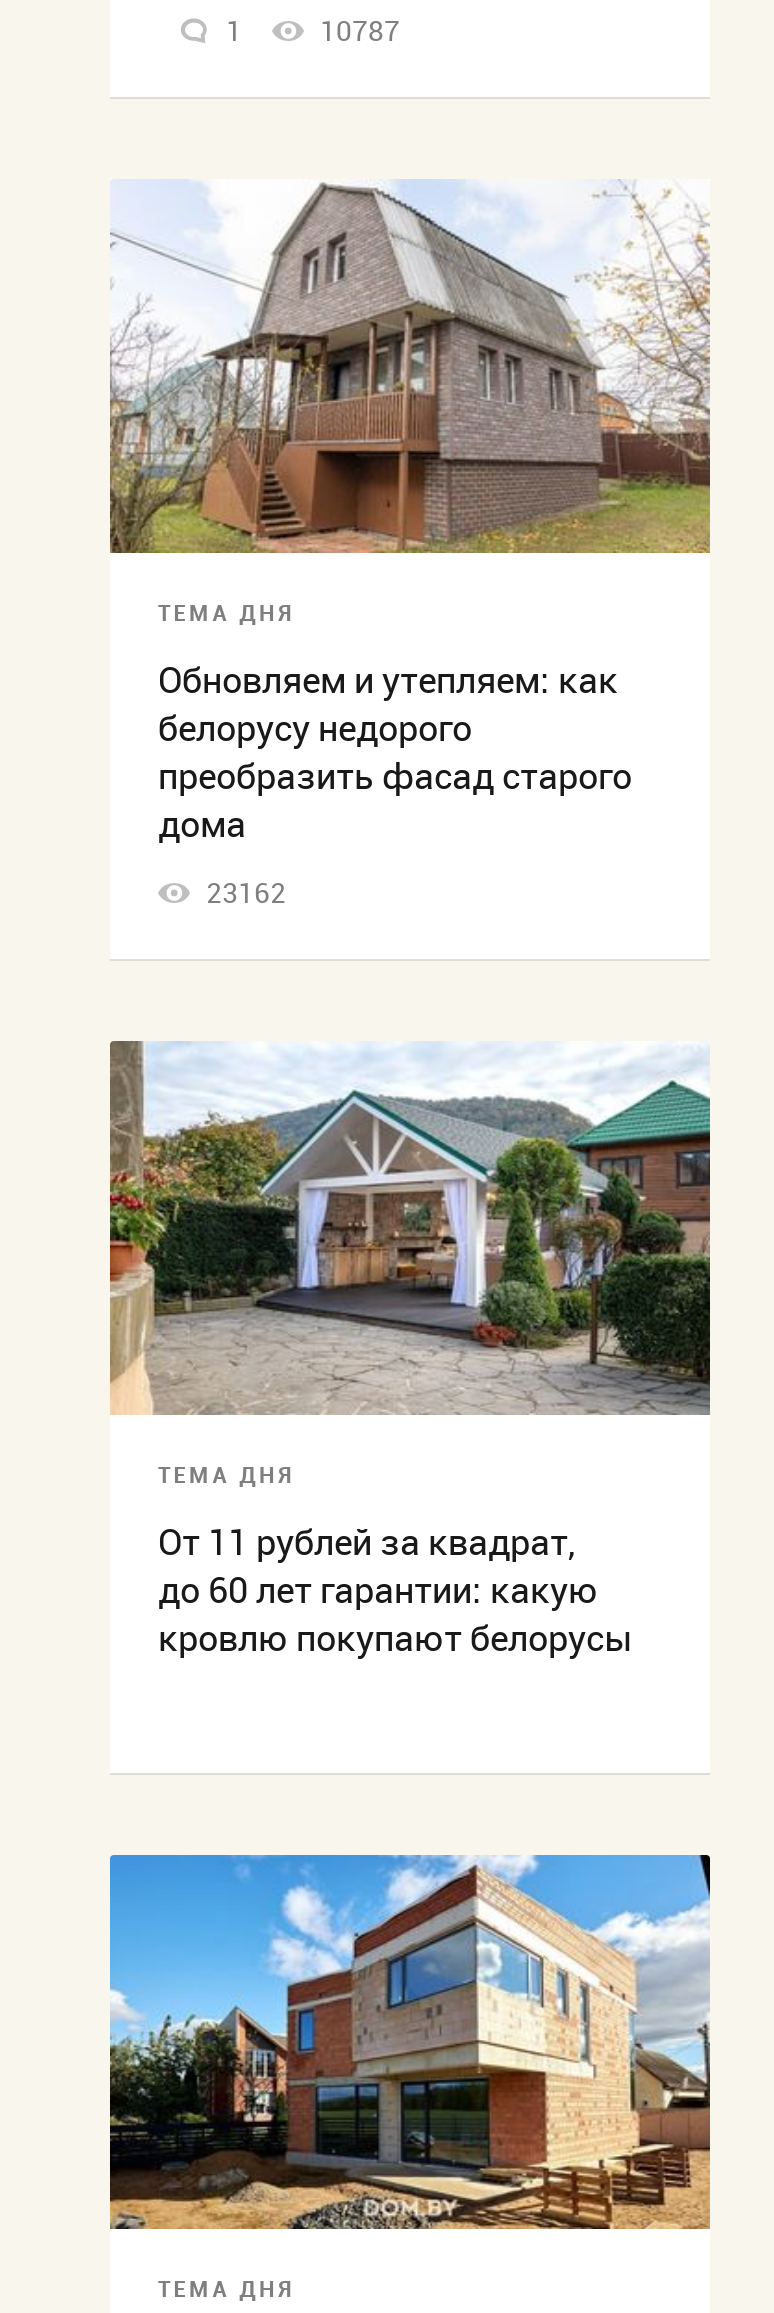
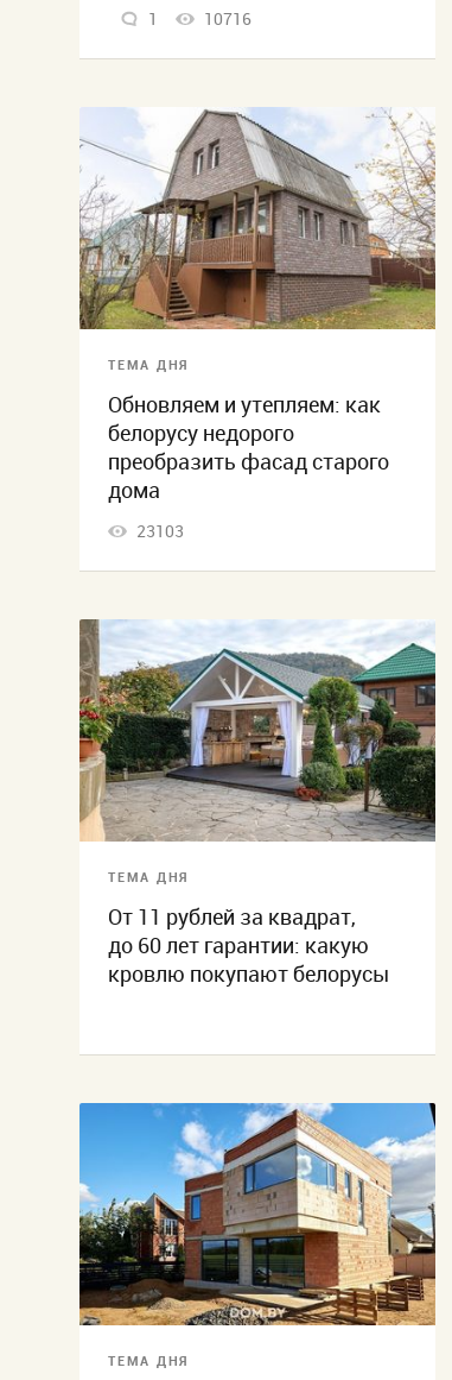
[320,15,400,47] 10787 -> [204,10,252,29] 10716
[206,877,286,909] 23162 -> [136,522,184,541] 23103

